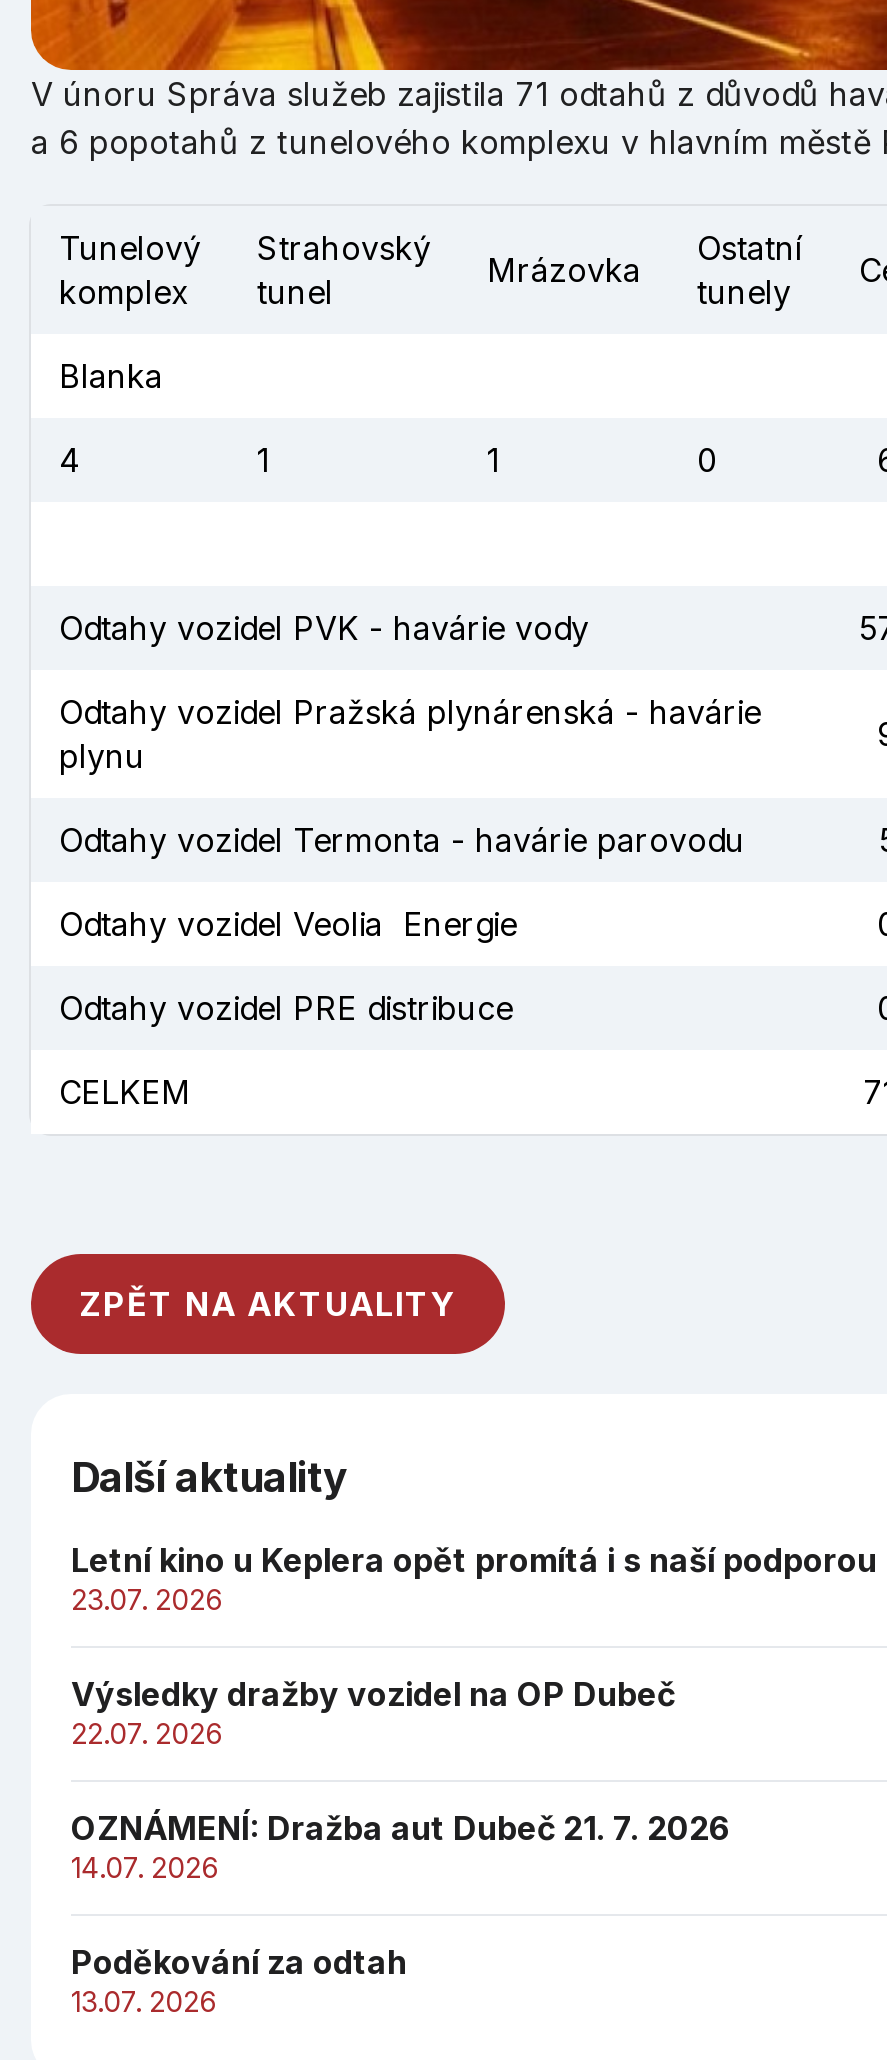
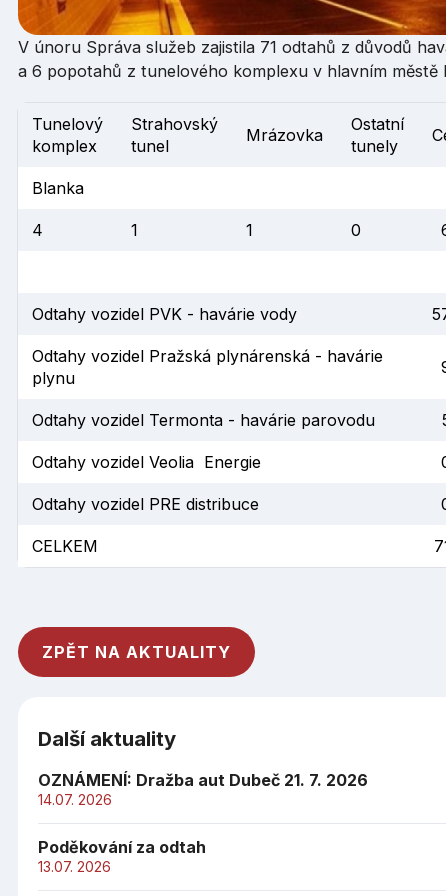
[71,1540,877,1750] Letní kino u Keplera opět promítá i s naší podporou | 23.07. 2026 | Výsledky dražby vozidel na OP Dubeč | 22.07. 2026 -> none

